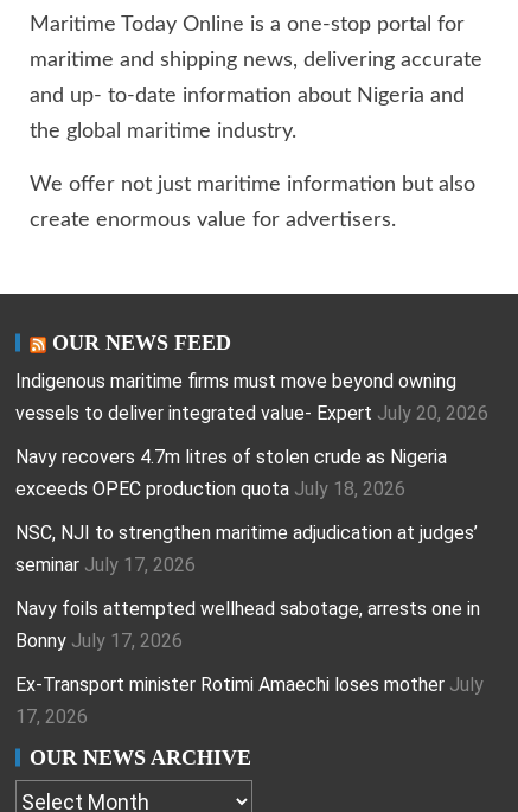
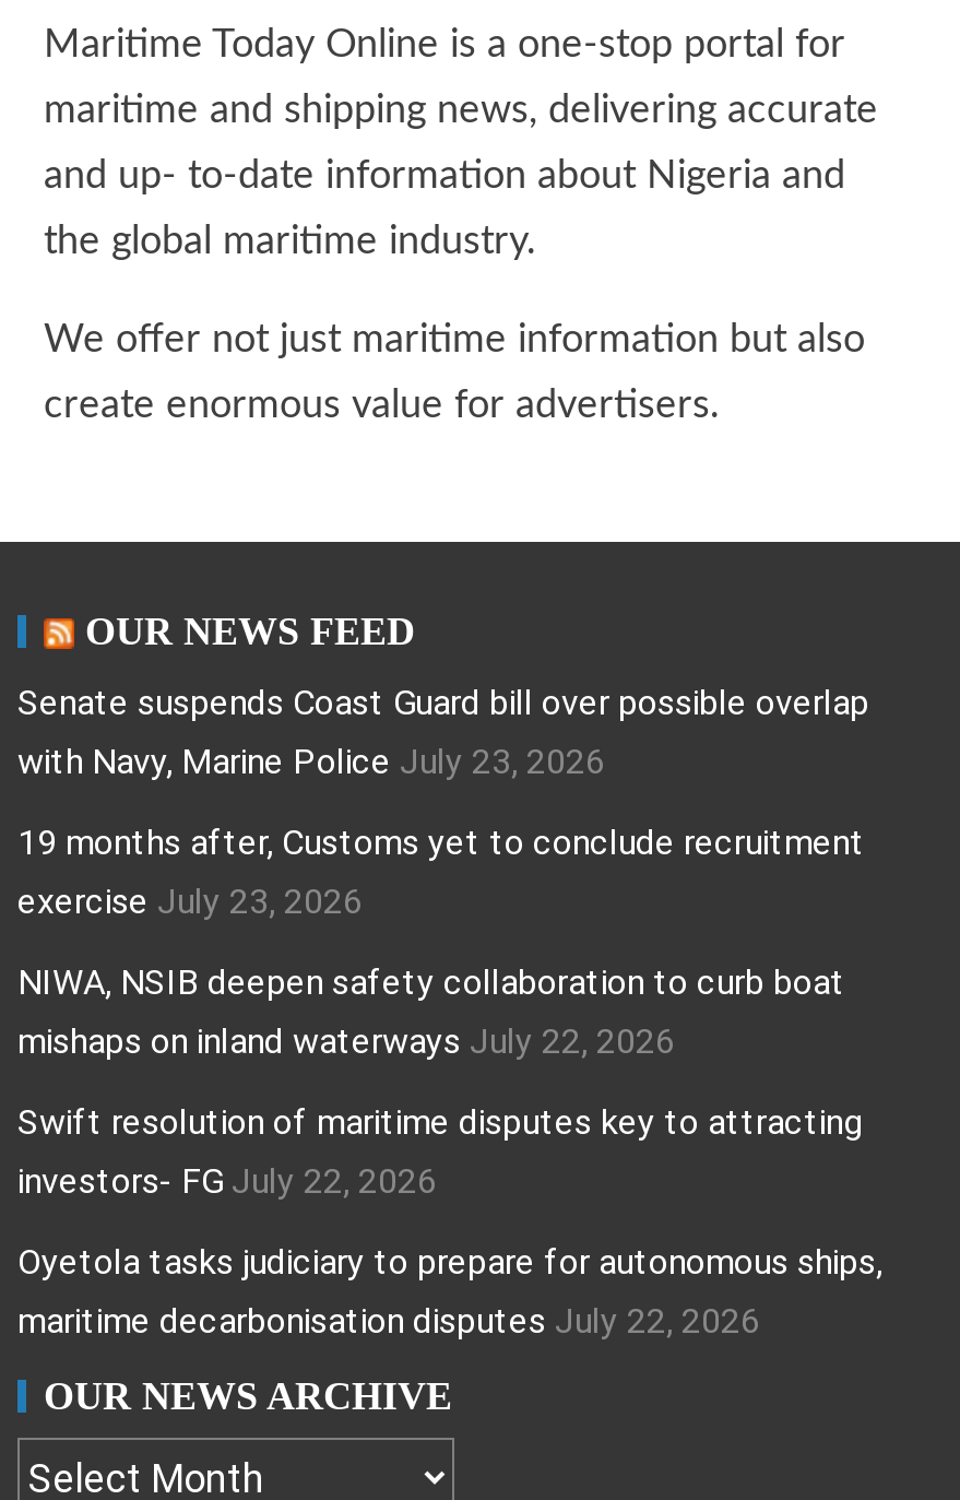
[15,369,488,424] Indigenous maritime firms must move beyond owning | vessels to deliver integrated value- Expert July 20, 2026 -> [17,681,869,782] Senate suspends Coast Guard bill over possible overlap | with Navy, Marine Police July 23, 2026
[15,445,447,500] Navy recovers 4.7m litres of stolen crude as Nigeria | exceeds OPEC production quota July 18, 2026 -> [17,821,865,921] 19 months after, Customs yet to conclude recruitment | exercise July 23, 2026
[15,521,478,576] NSC, NJI to strengthen maritime adjudication at judges’ | seminar July 17, 2026 -> [17,961,845,1061] NIWA, NSIB deepen safety collaboration to curb boat | mishaps on inland waterways July 22, 2026
[15,597,480,652] Navy foils attempted wellhead sabotage, arrests one in | Bonny July 17, 2026 -> [17,1101,863,1201] Swift resolution of maritime disputes key to attracting | investors- FG July 22, 2026
[15,673,484,727] Ex-Transport minister Rotimi Amaechi loses mother July | 17, 2026 -> [17,1240,882,1341] Oyetola tasks judiciary to prepare for autonomous ships, | maritime decarbonisation disputes July 22, 2026

